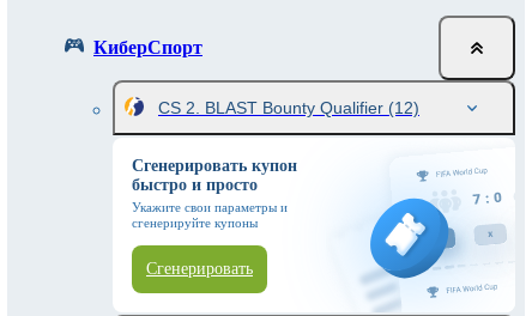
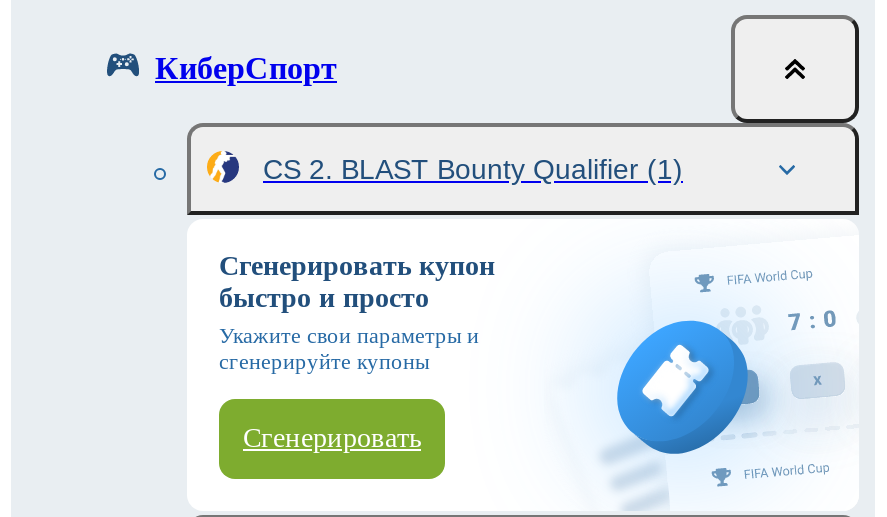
[158,98,419,117] CS 2. BLAST Bounty Qualifier (12) -> [263,153,683,185] CS 2. BLAST Bounty Qualifier (1)

